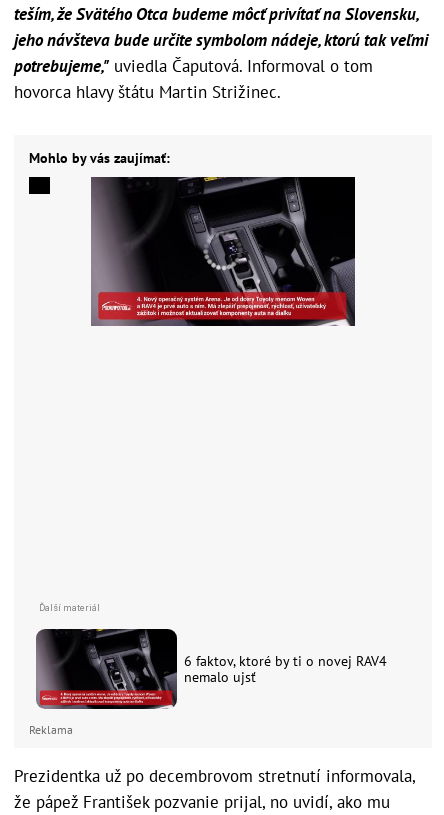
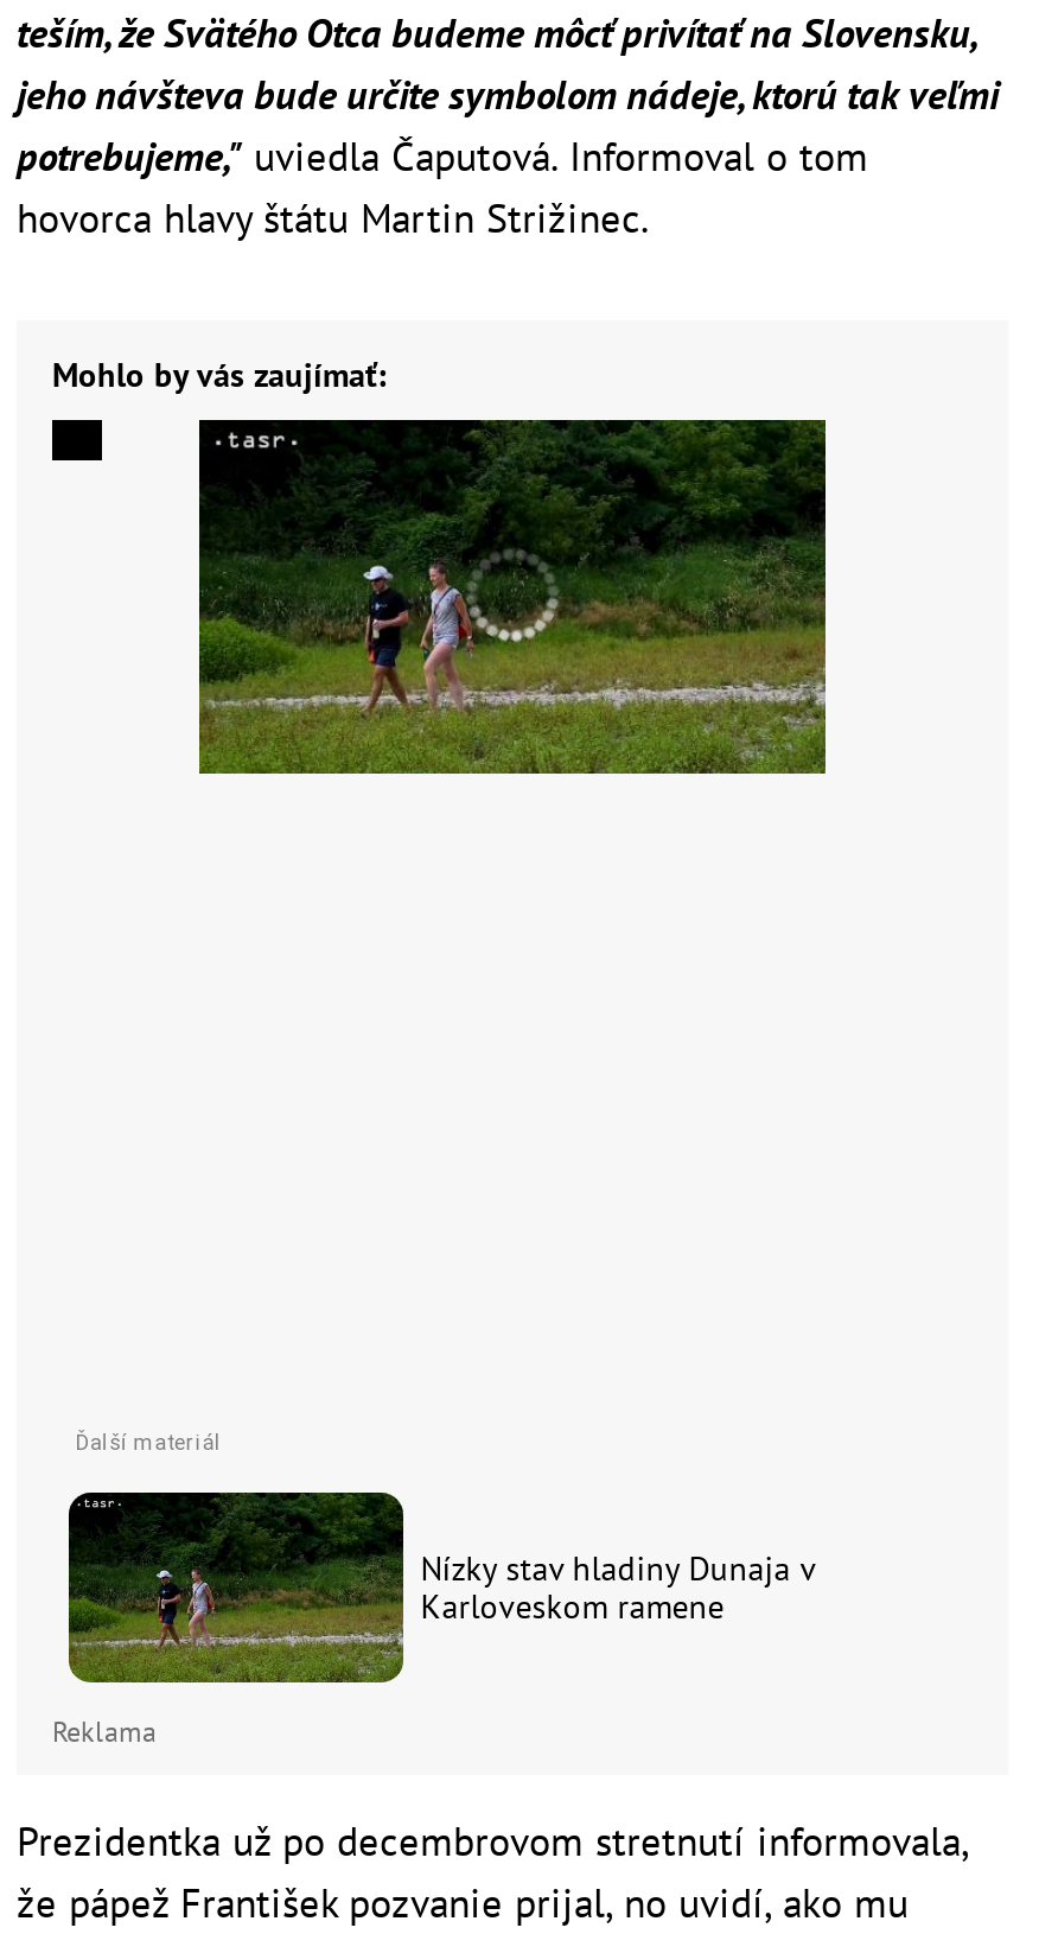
[90,176,356,327] [image] -> [197,418,828,776] [image]
[35,628,387,710] [image] | 6 faktov, ktoré by ti o novej RAV4 | nemalo ujsť -> [66,1490,814,1685] [image] | Nízky stav hladiny Dunaja v | Karloveskom ramene

